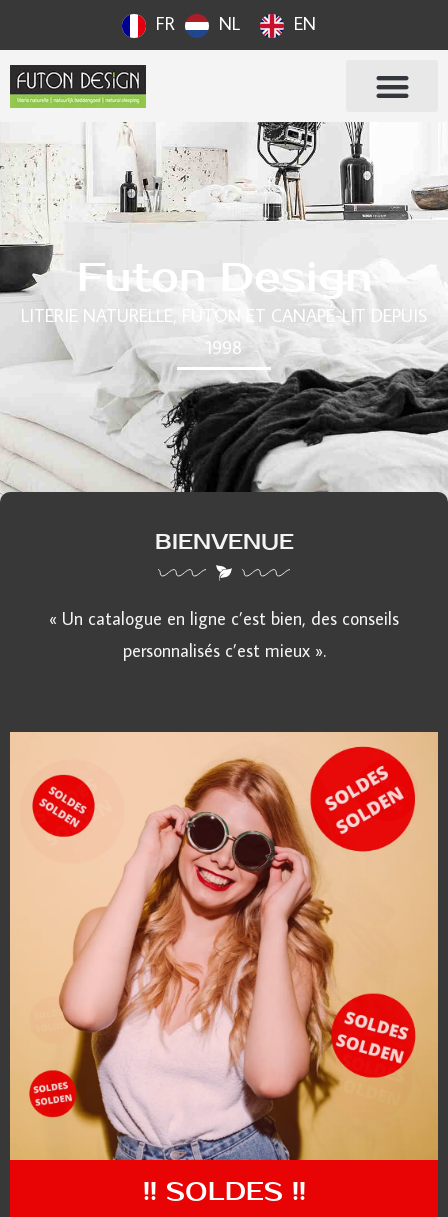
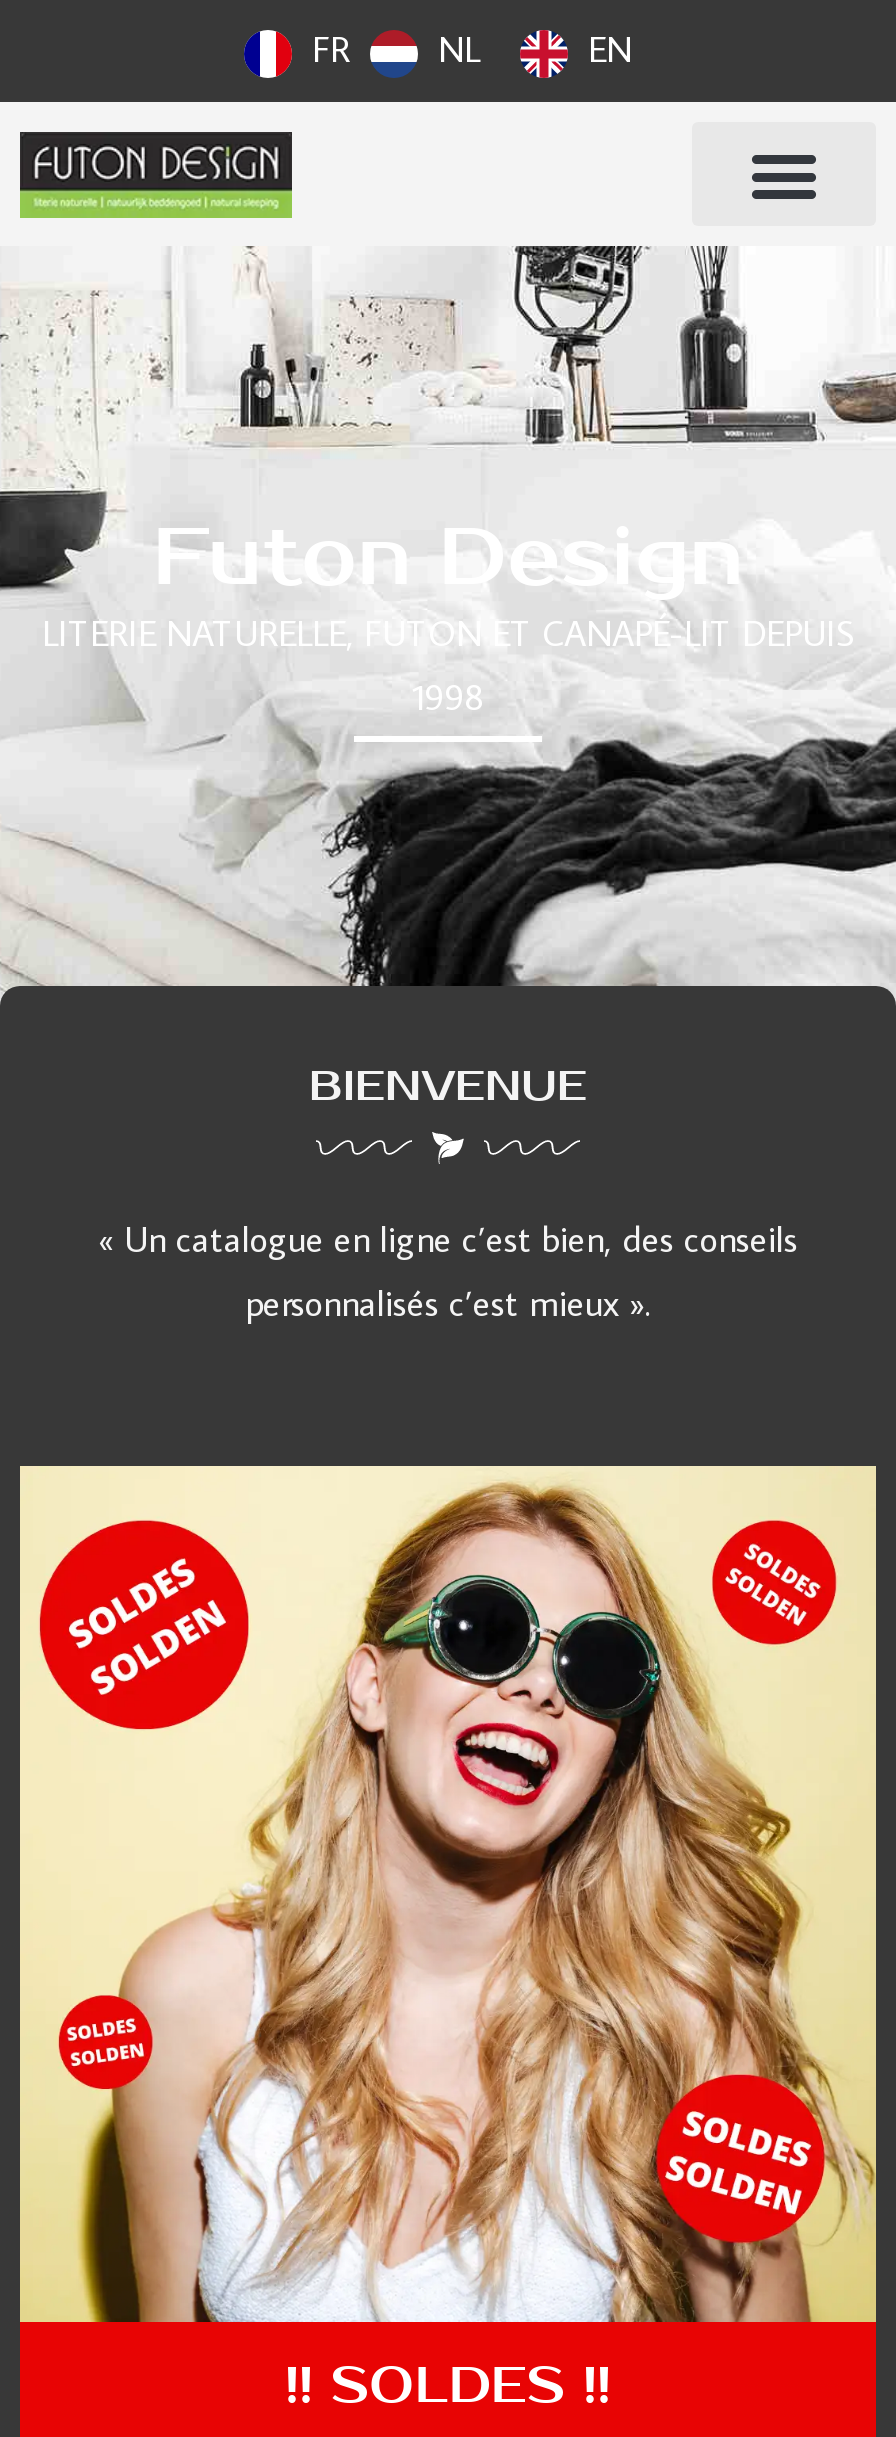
[11,733,438,1161] [image] -> [22,1468,876,2324] [image]

